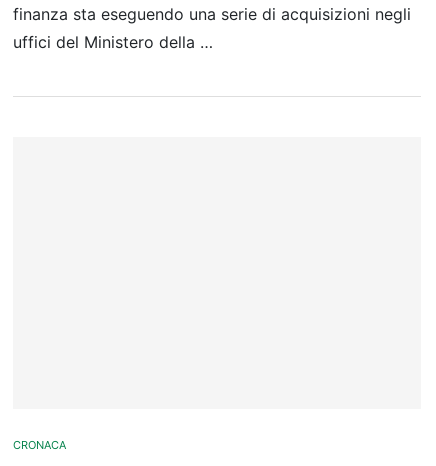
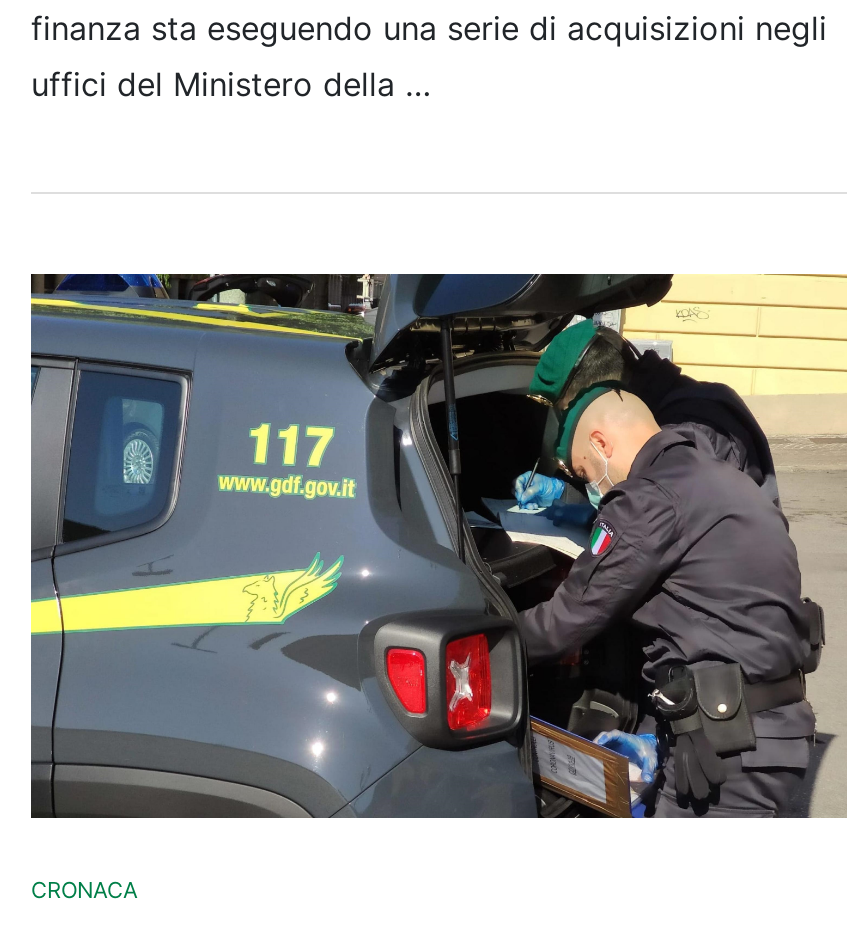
none -> [29,272,849,820] [image]

